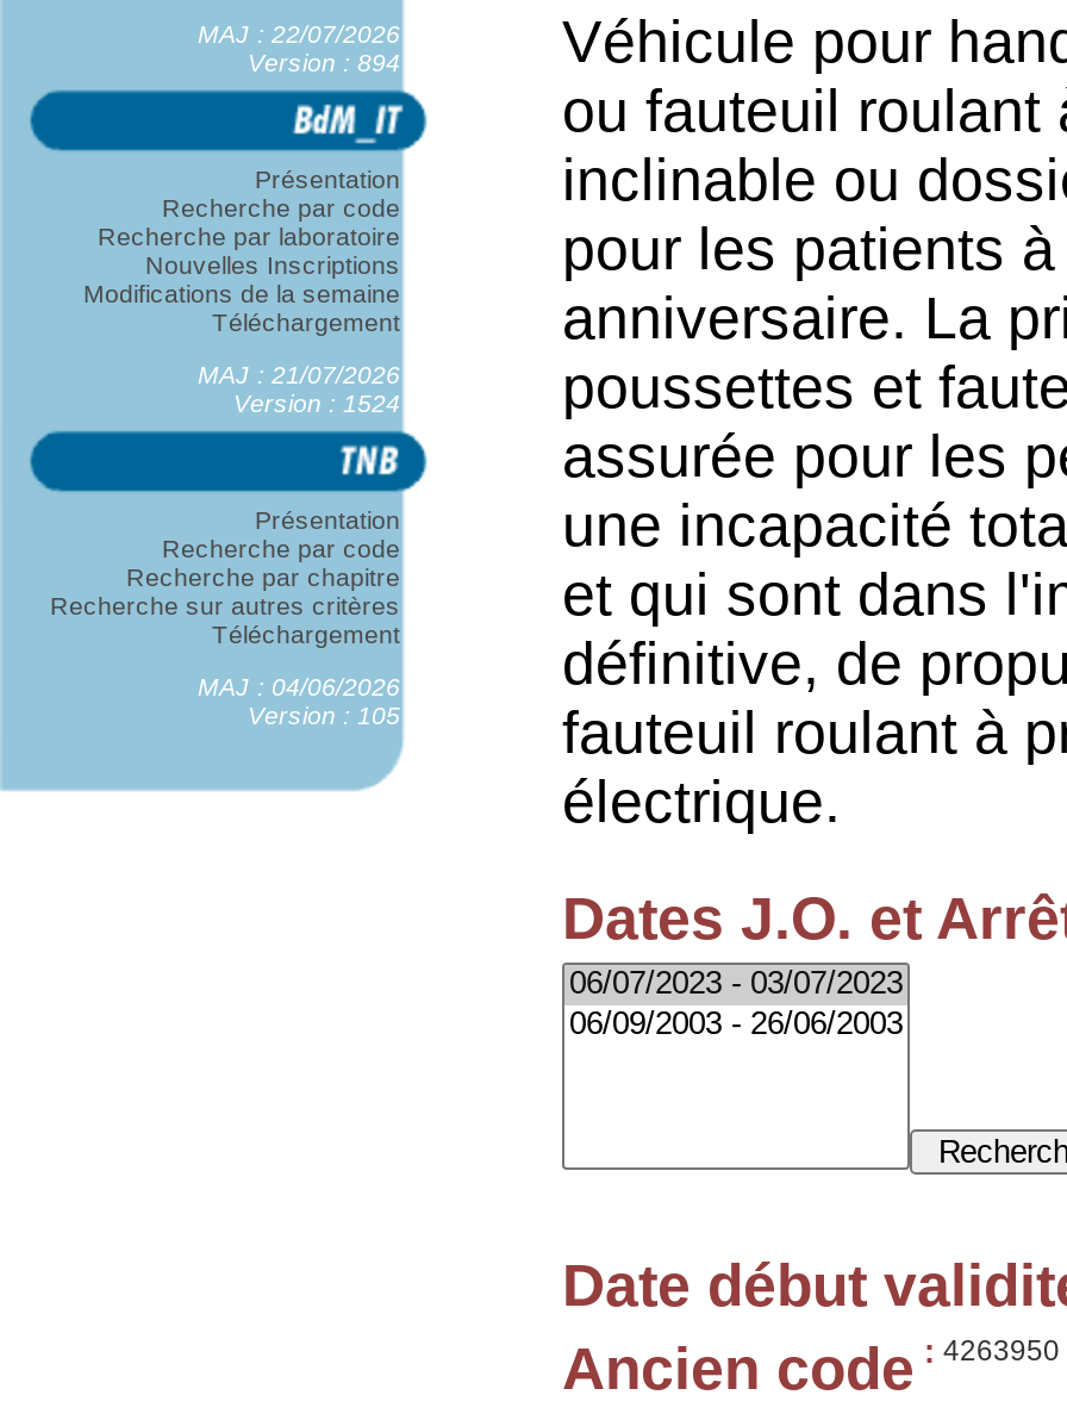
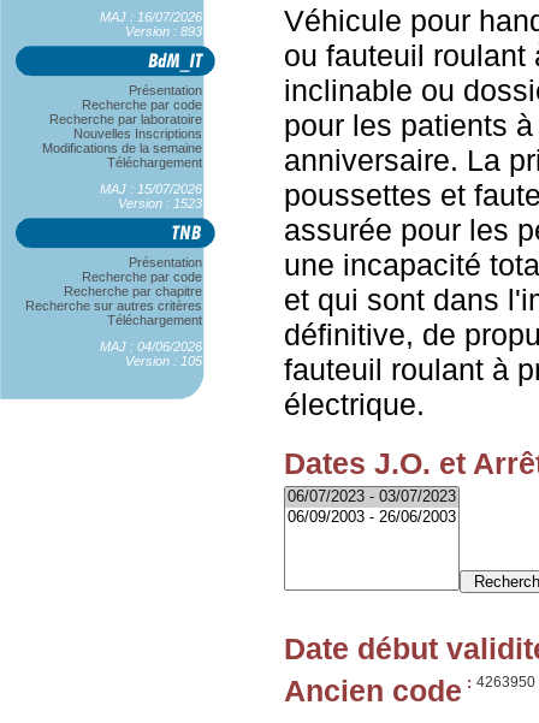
[198,19,400,48] MAJ : 22/07/2026 -> [100,10,202,24] MAJ : 16/07/2026
[248,48,400,76] Version : 894 -> [125,24,202,38] Version : 893
[198,360,400,388] MAJ : 21/07/2026 -> [100,182,202,196] MAJ : 15/07/2026
[233,388,400,417] Version : 1524 -> [118,196,202,211] Version : 1523

